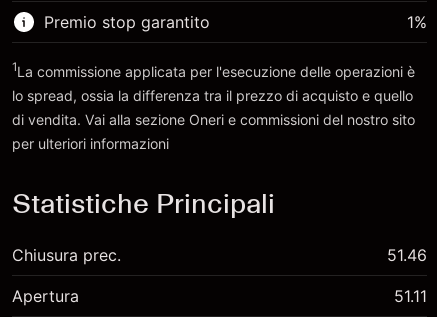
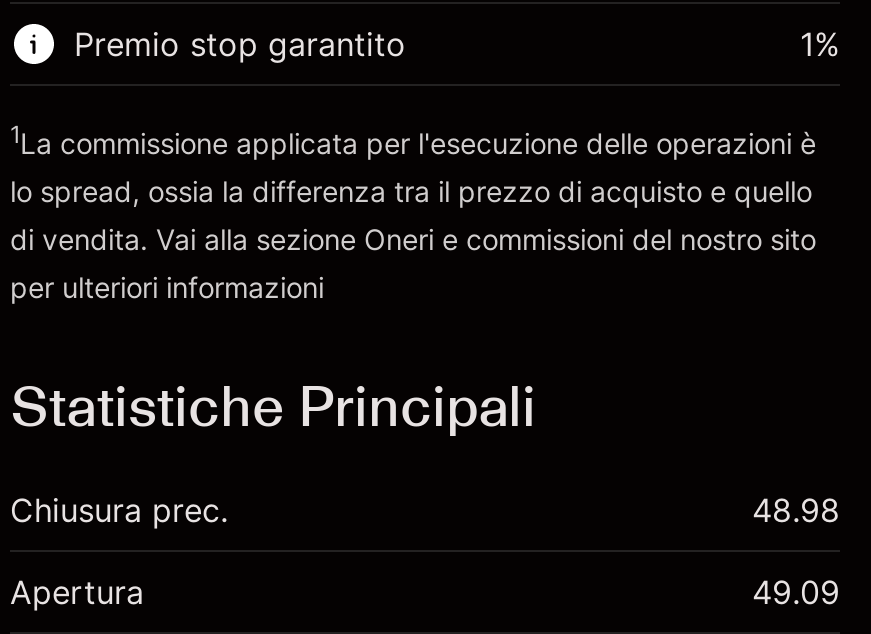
[387,245,427,265] 51.46 -> [752,490,840,530] 48.98
[394,286,427,306] 51.11 -> [752,572,840,612] 49.09

